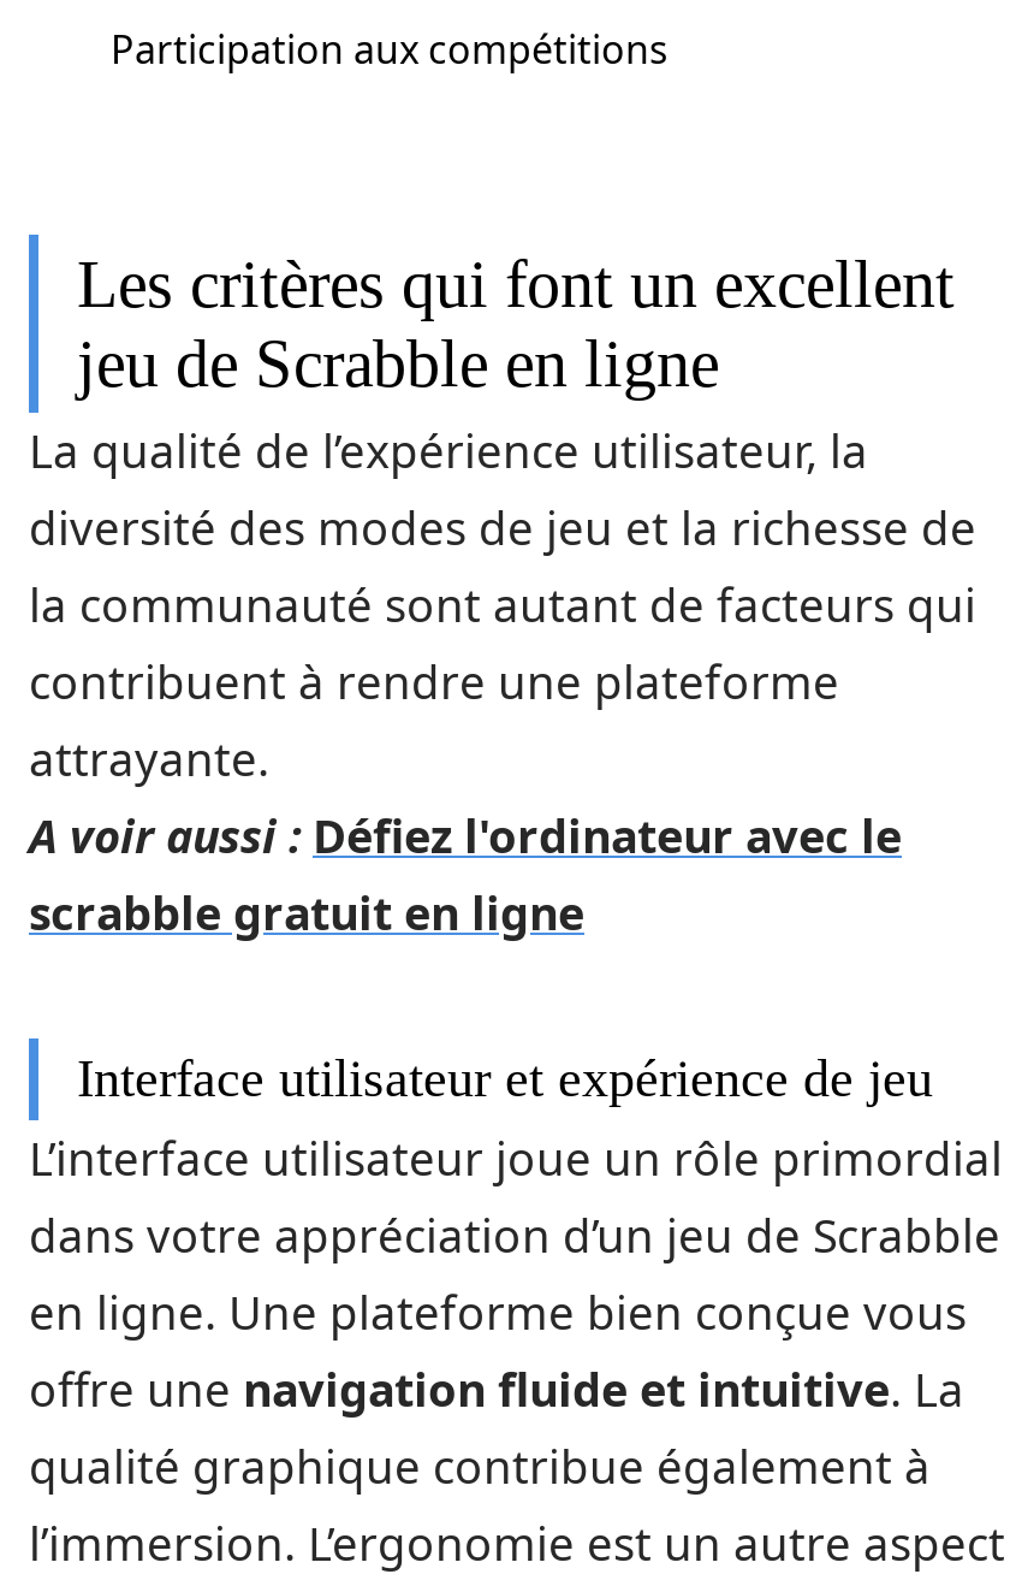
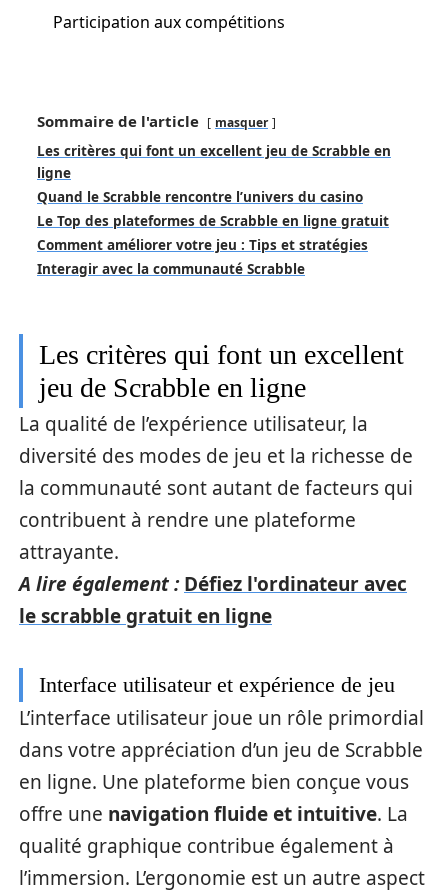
none -> [37,111,391,278] Sommaire de l'article | masquer | Les critères qui font un excellent jeu de Scrabble en | ligne | Quand le Scrabble rencontre l’univers du casino | Le Top des plateformes de Scrabble en ligne gratuit | Comment améliorer votre jeu : Tips et stratégies | Interagir avec la communauté Scrabble
[29,805,902,945] A voir aussi : Défiez l'ordinateur avec le | scrabble gratuit en ligne -> [19,571,407,629] A lire également : Défiez l'ordinateur avec | le scrabble gratuit en ligne

